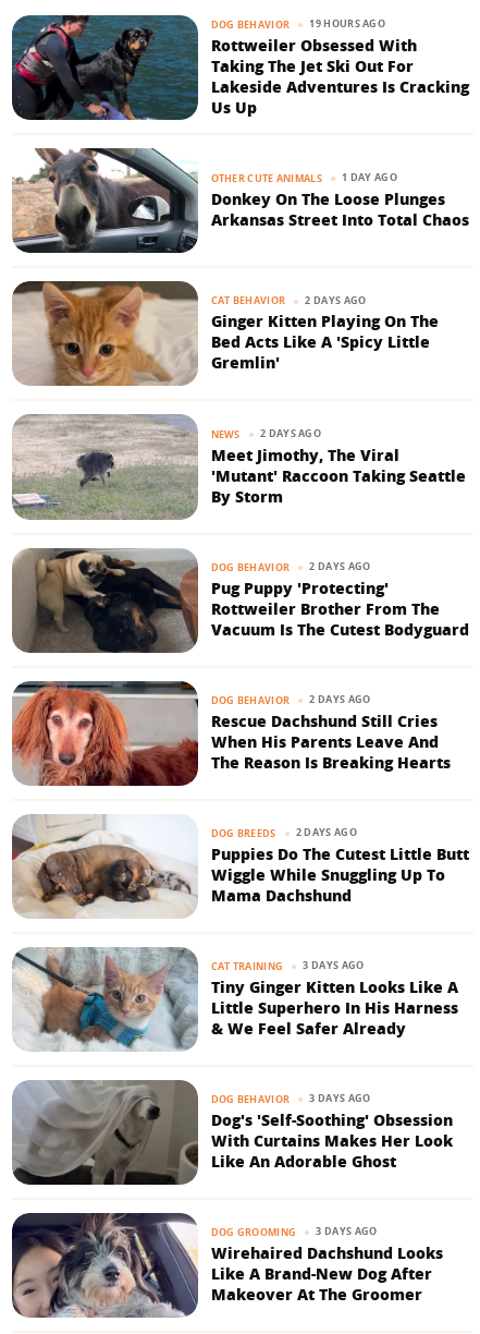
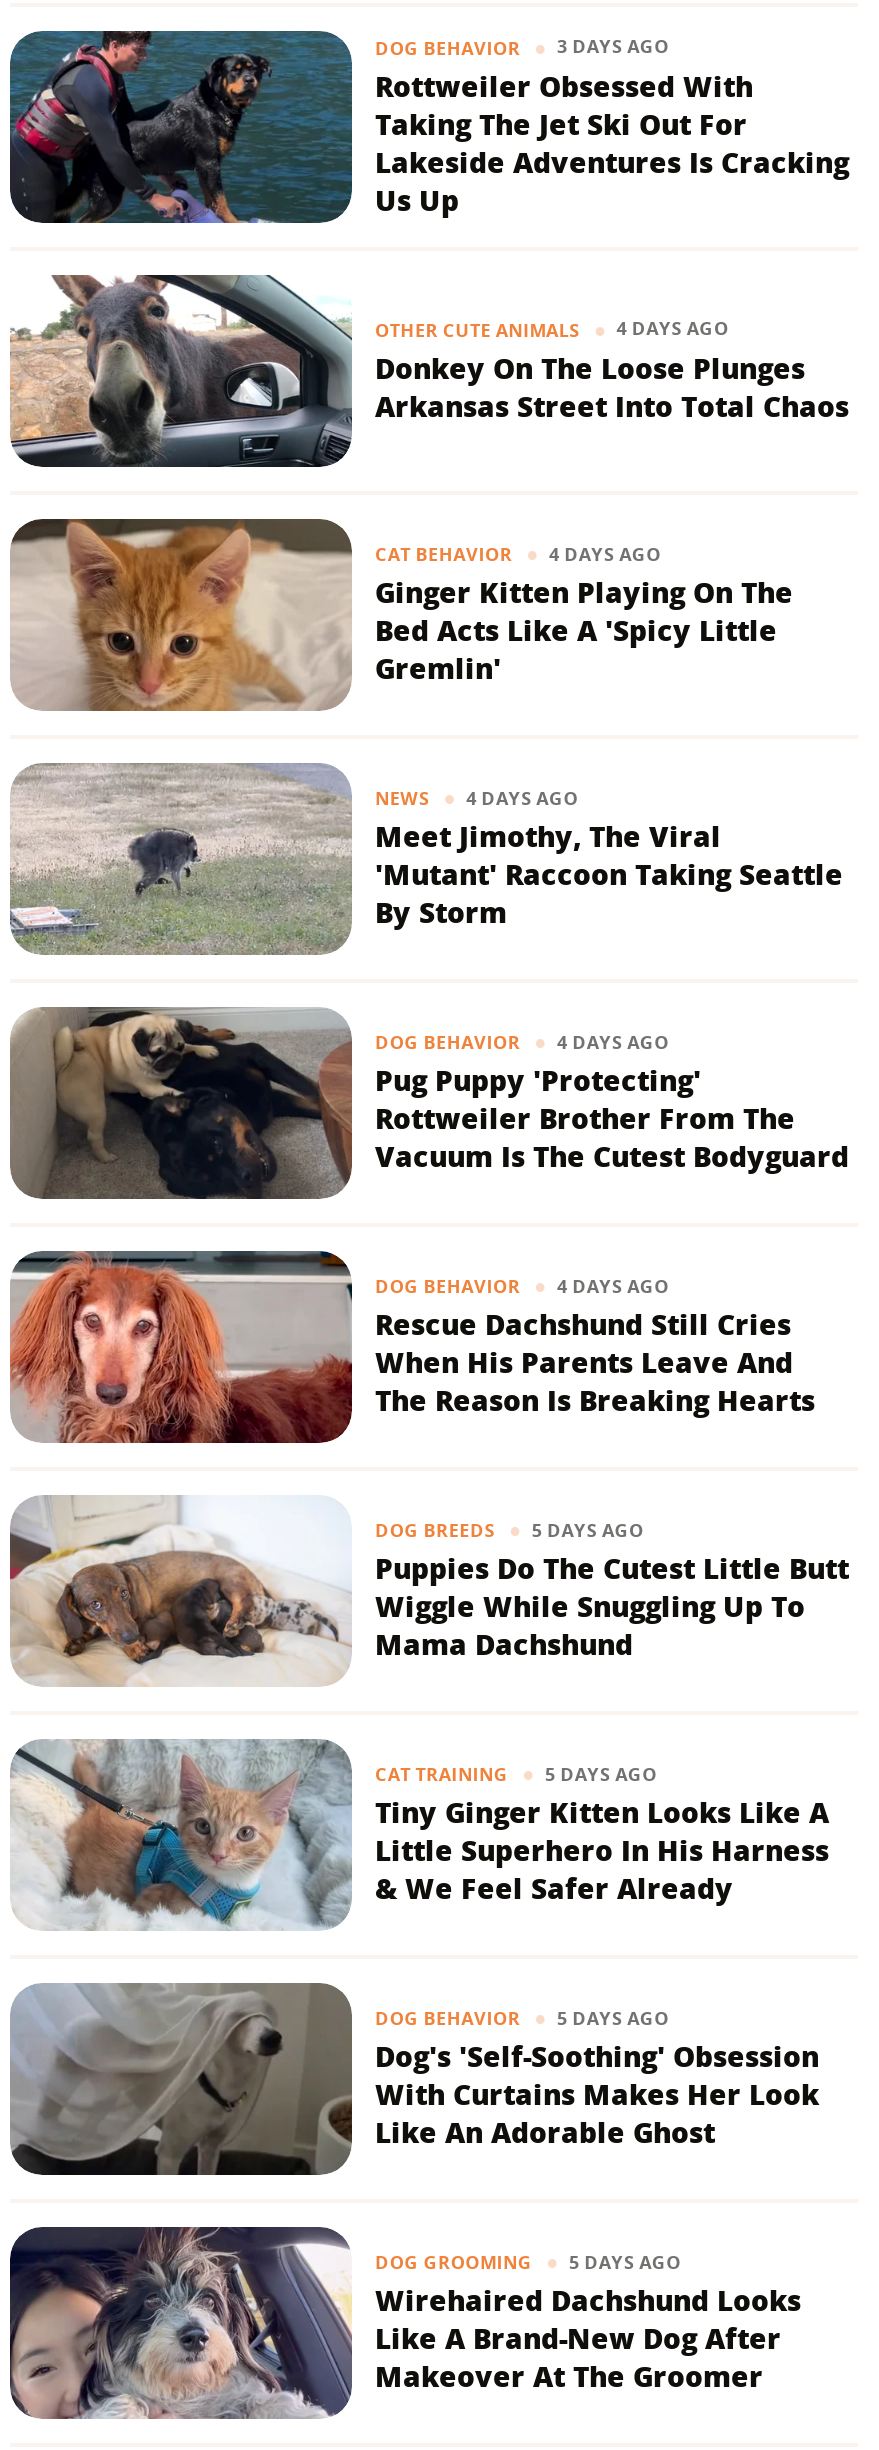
[211,17,385,31] DOG BEHAVIOR 19 HOURS AGO -> [375,33,669,60] DOG BEHAVIOR 3 DAYS AGO
[211,170,397,185] OTHER CUTE ANIMALS 1 DAY AGO -> [375,315,729,342] OTHER CUTE ANIMALS 4 DAYS AGO
[211,293,366,308] CAT BEHAVIOR 2 DAYS AGO -> [375,540,661,567] CAT BEHAVIOR 4 DAYS AGO
[211,426,321,441] NEWS 2 DAYS AGO -> [375,784,578,811] NEWS 4 DAYS AGO
[211,559,371,574] DOG BEHAVIOR 2 DAYS AGO -> [375,1028,669,1055] DOG BEHAVIOR 4 DAYS AGO
[211,692,371,707] DOG BEHAVIOR 2 DAYS AGO -> [375,1272,669,1299] DOG BEHAVIOR 4 DAYS AGO
[211,825,357,840] DOG BREEDS 2 DAYS AGO -> [375,1516,644,1543] DOG BREEDS 5 DAYS AGO
[211,958,364,973] CAT TRAINING 3 DAYS AGO -> [375,1760,657,1787] CAT TRAINING 5 DAYS AGO
[211,1091,371,1106] DOG BEHAVIOR 3 DAYS AGO -> [375,2004,669,2031] DOG BEHAVIOR 5 DAYS AGO
[211,1224,377,1239] DOG GROOMING 3 DAYS AGO -> [375,2248,681,2275] DOG GROOMING 5 DAYS AGO

